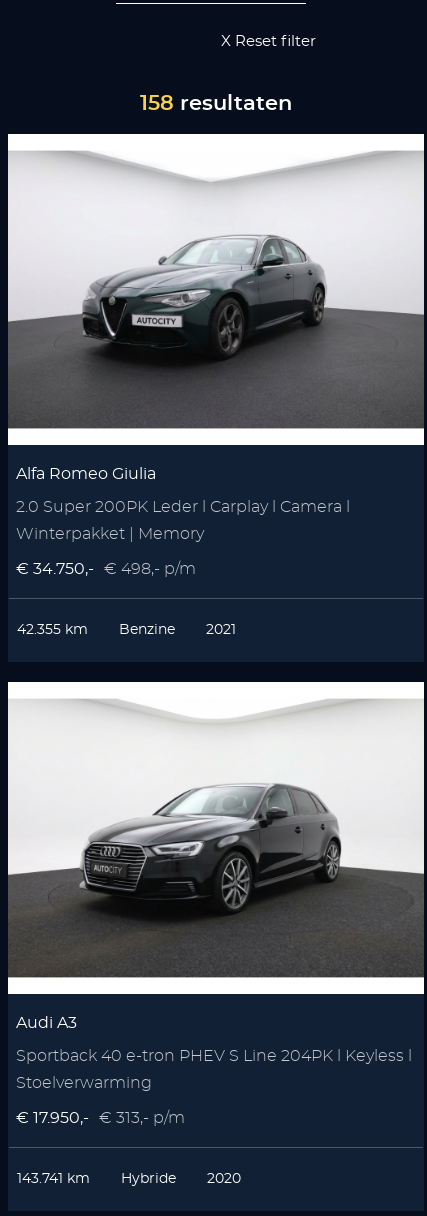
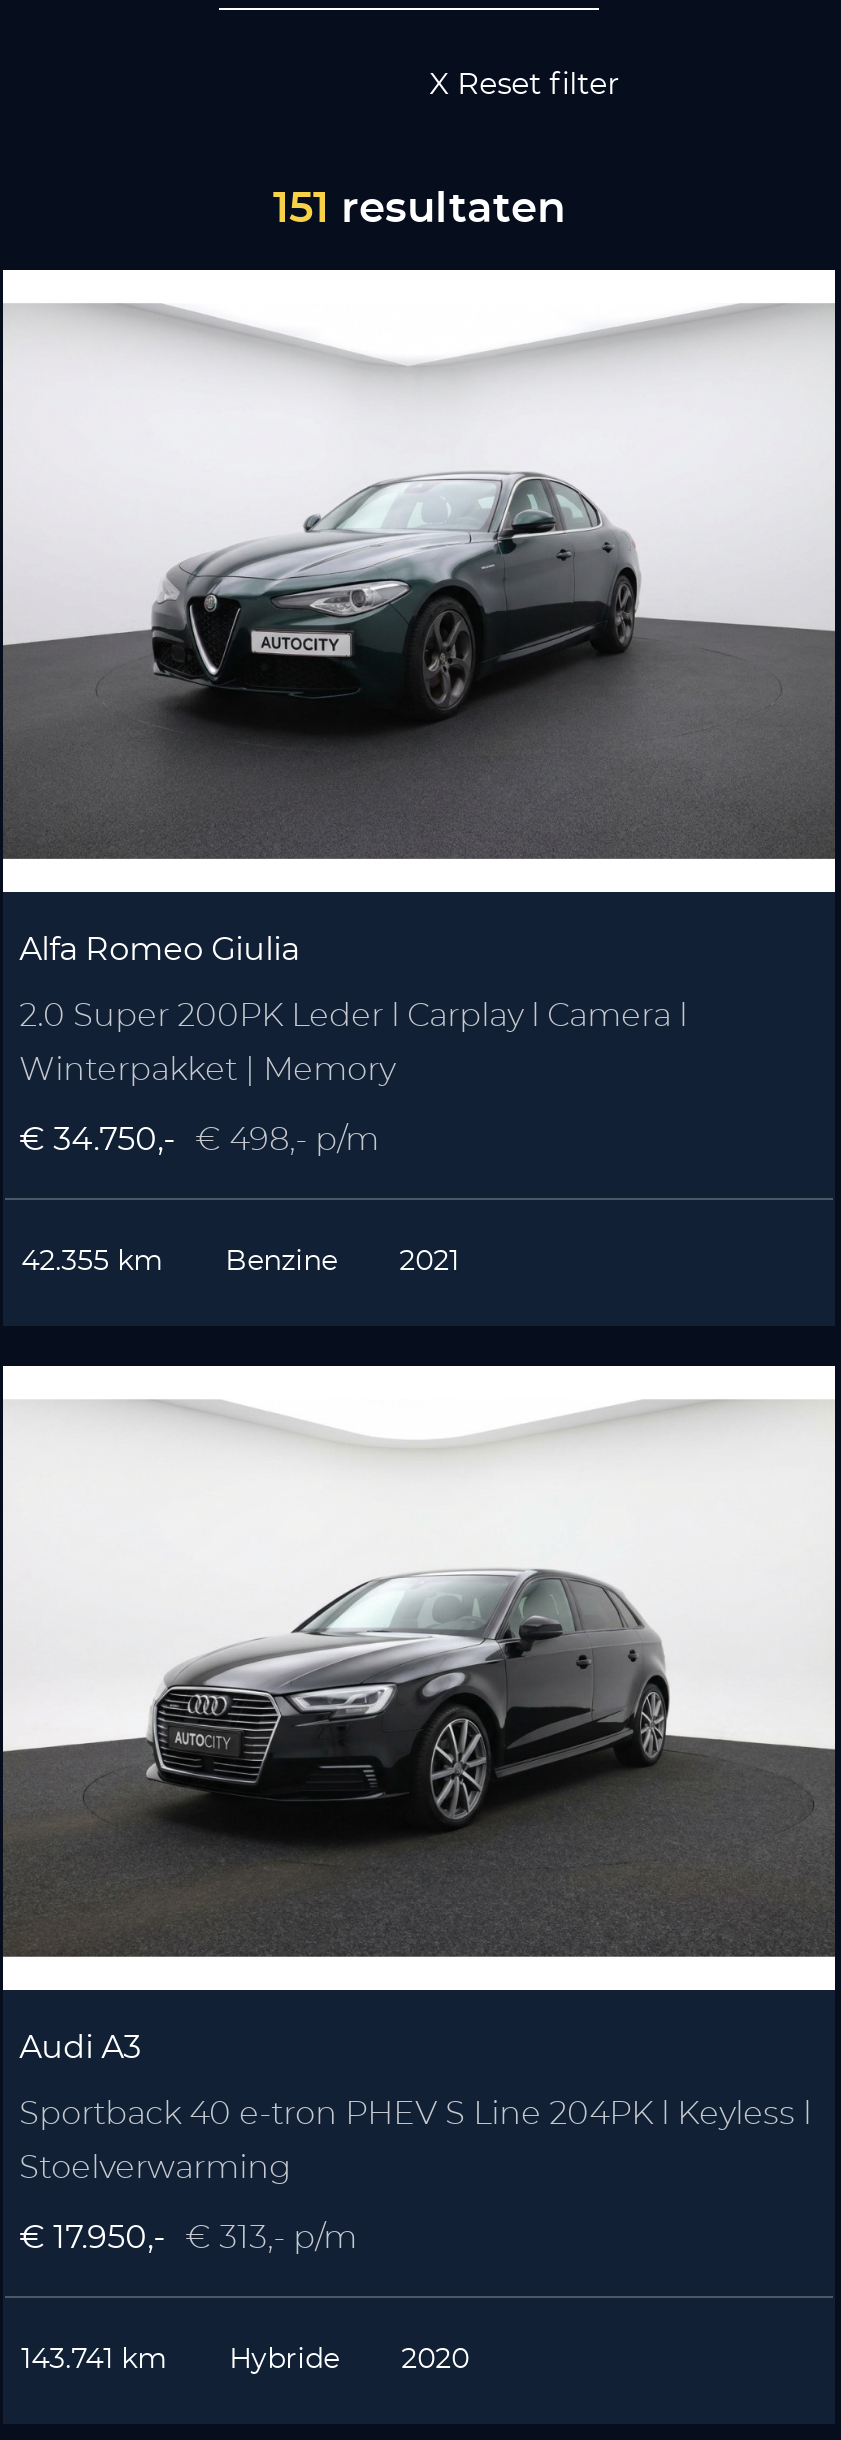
[140,93,292,114] 158 resultaten -> [273,187,565,229] 151 resultaten

